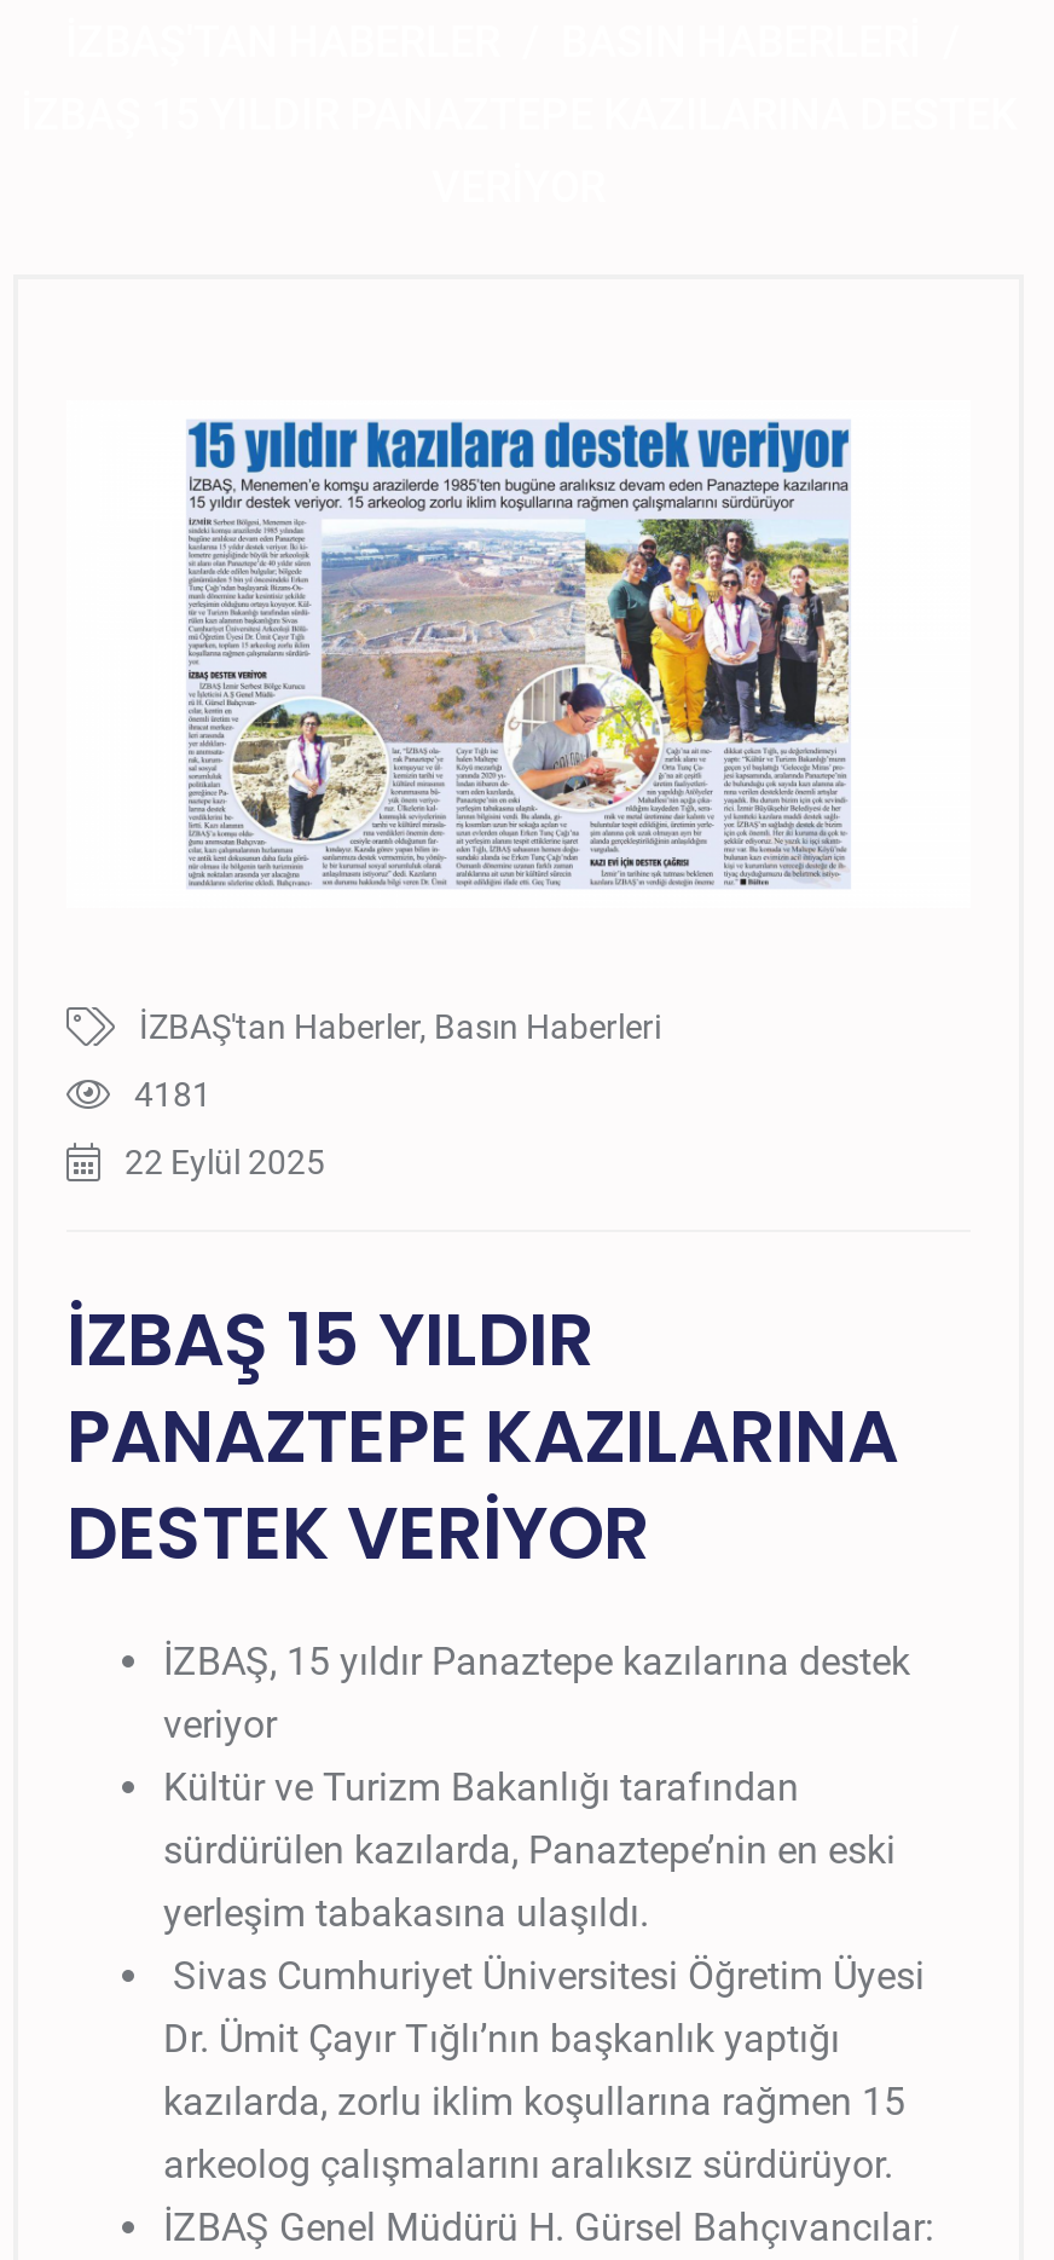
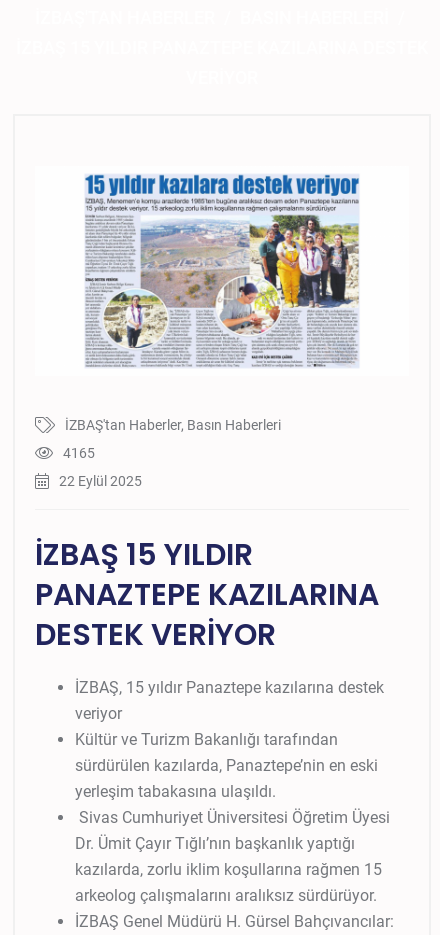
[134,1076,212,1115] 4181 -> [63,445,95,461] 4165

